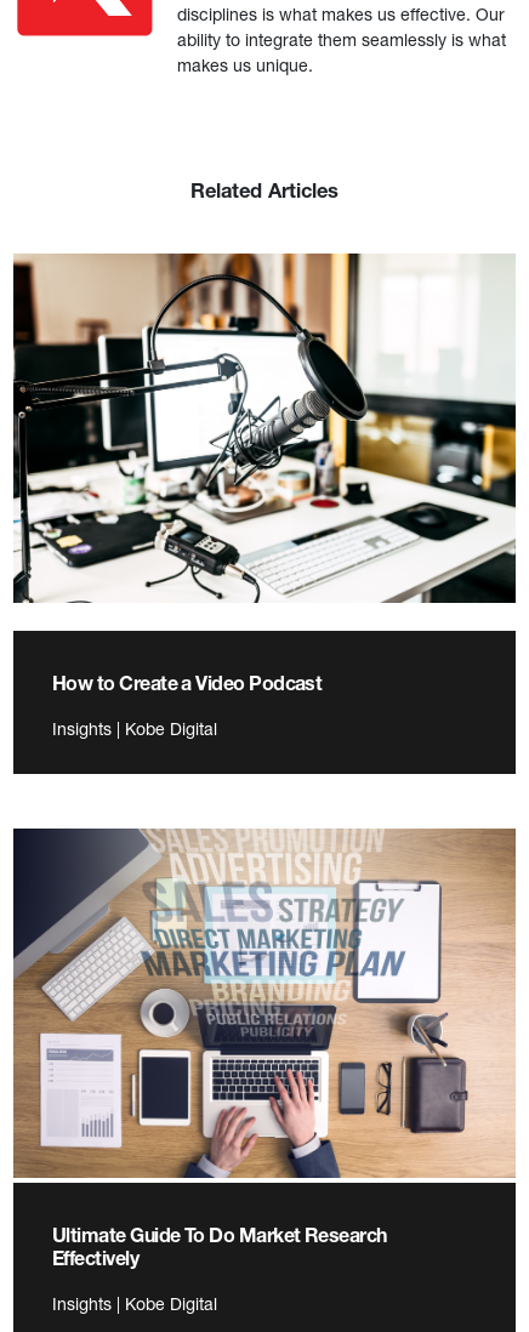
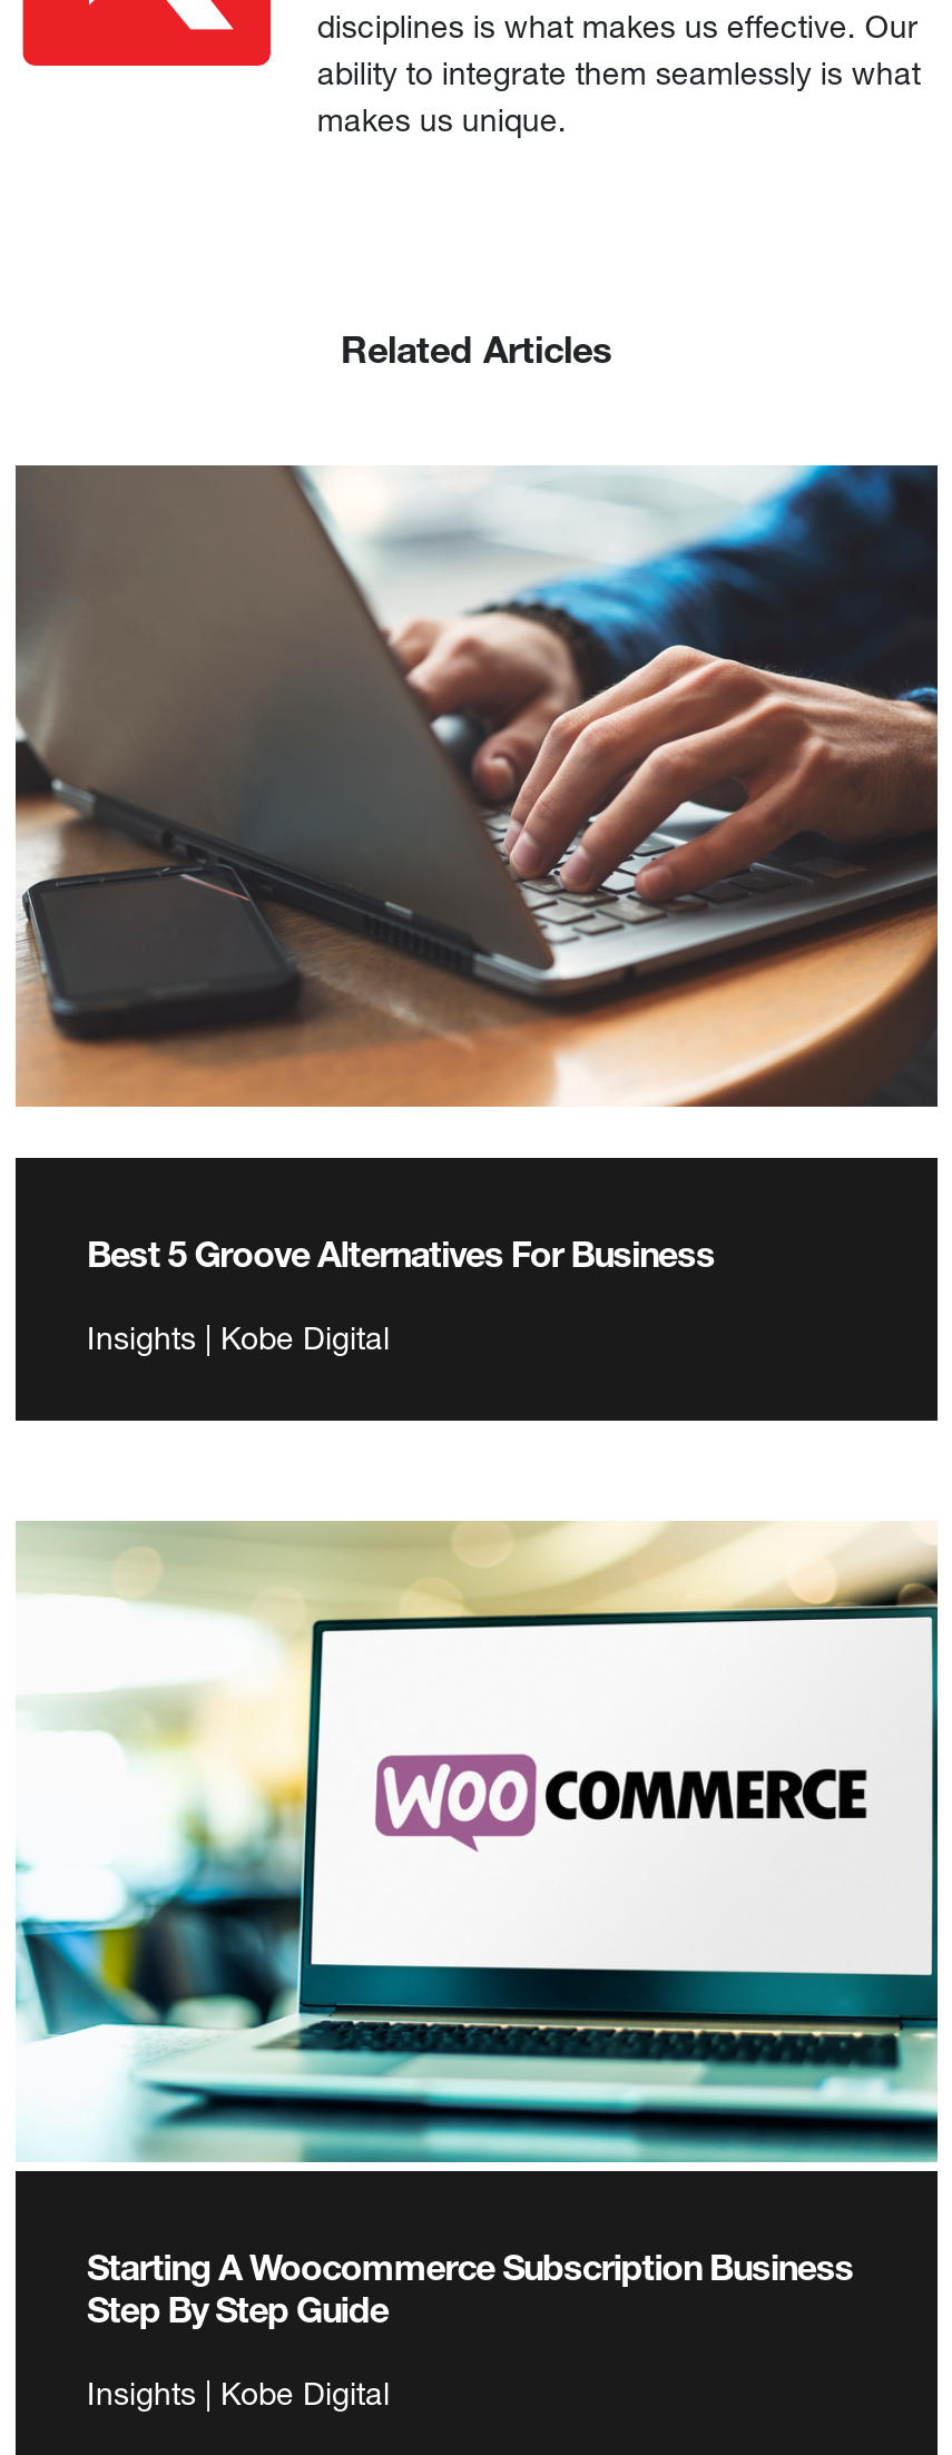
[12,252,517,604] [image] -> [13,463,940,1109] [image]
[52,670,322,694] How to Create a Video Podcast -> [87,1231,715,1273] Best 5 Groove Alternatives For Business
[12,827,517,1269] [image] | Ultimate Guide To Do Market Research | Effectively -> [13,1521,940,2329] [image] | Starting A Woocommerce Subscription Business | Step By Step Guide

